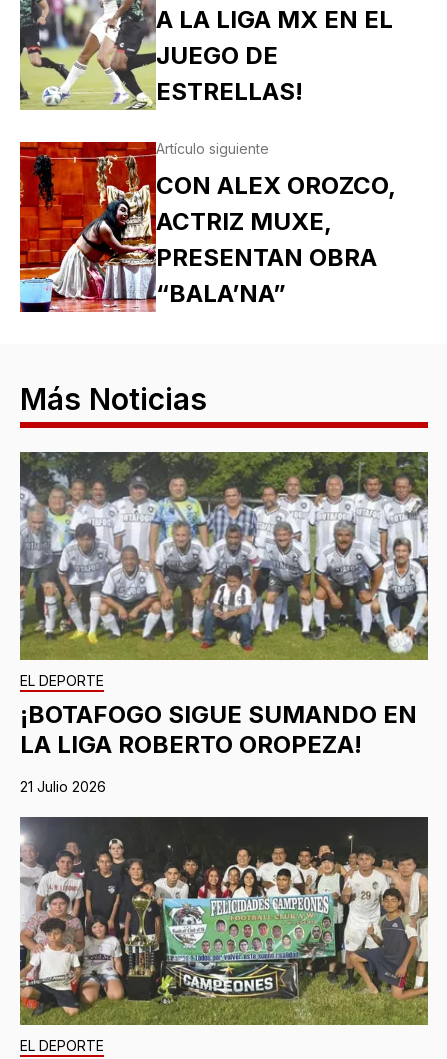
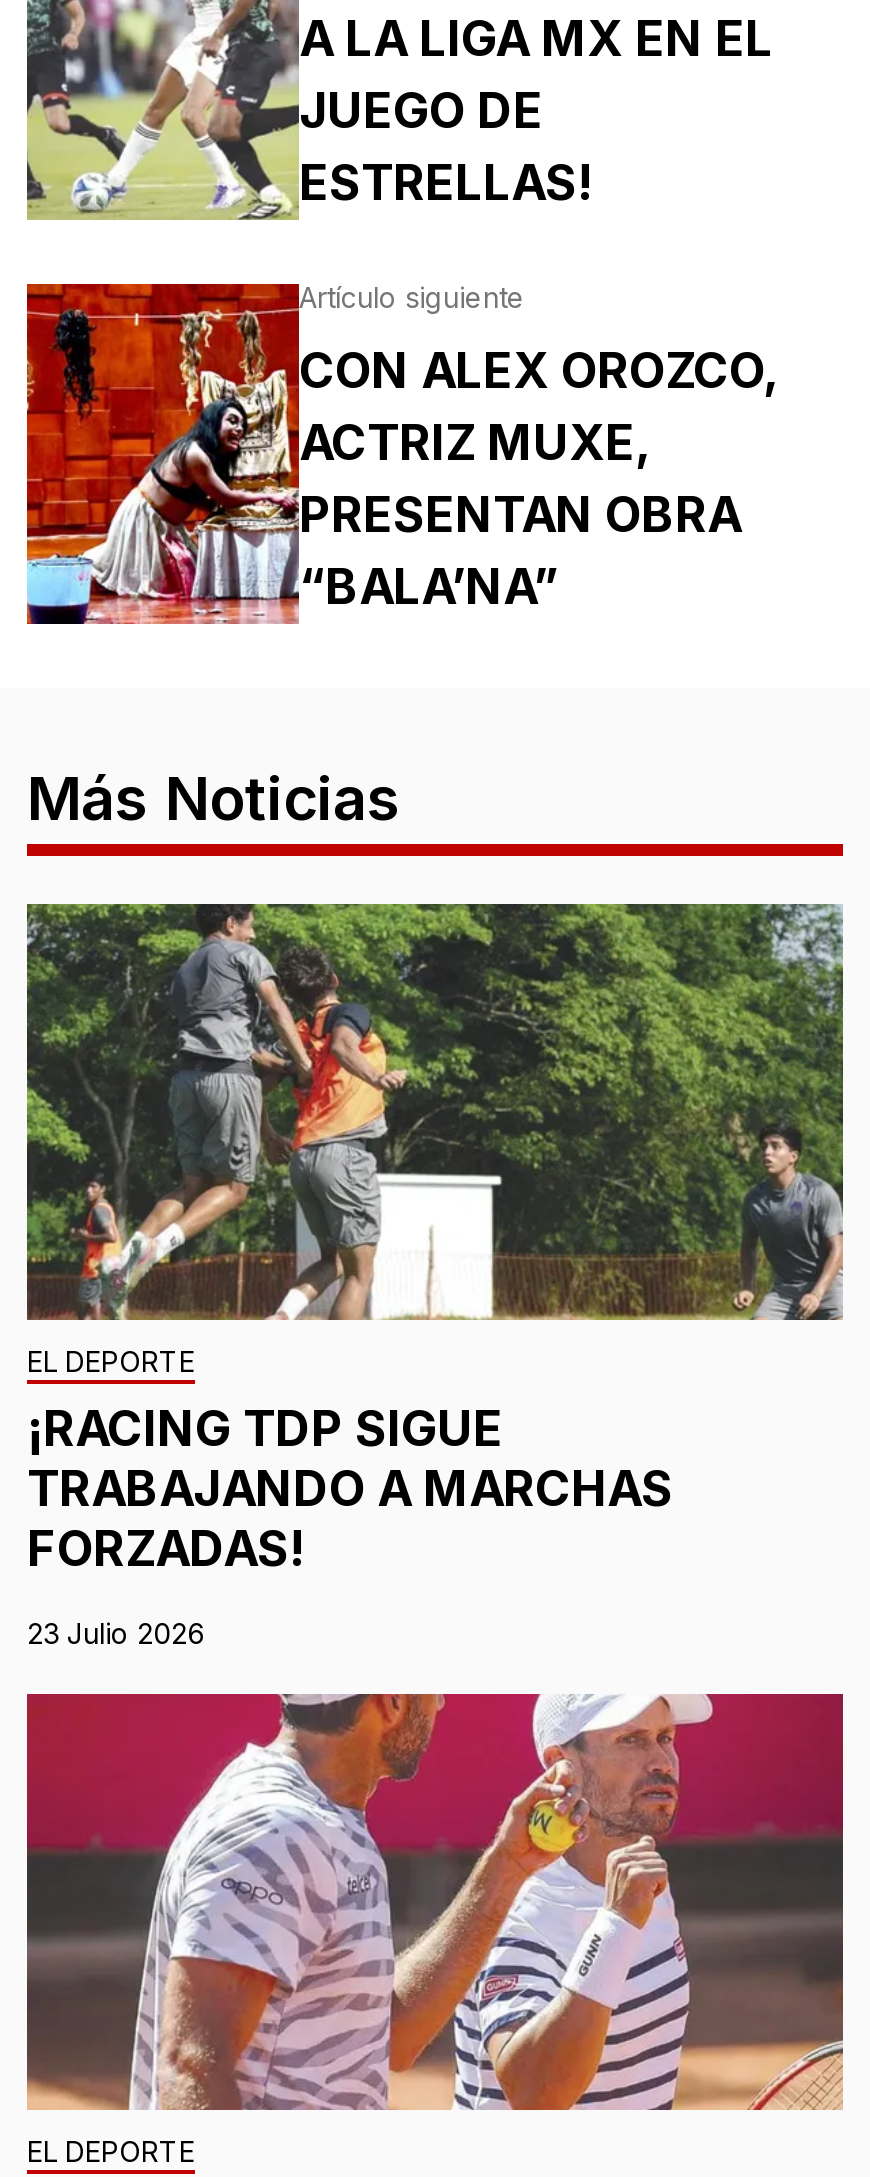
[19,452,428,759] [image] | ¡BOTAFOGO SIGUE SUMANDO EN | LA LIGA ROBERTO OROPEZA! -> [25,904,845,1577] [image] | ¡RACING TDP SIGUE | TRABAJANDO A MARCHAS | FORZADAS!
[20,778,106,795] 21 Julio 2026 -> [27,1615,205,1649] 23 Julio 2026
[20,816,428,1026] [image] -> [25,1692,845,2110] [image]

